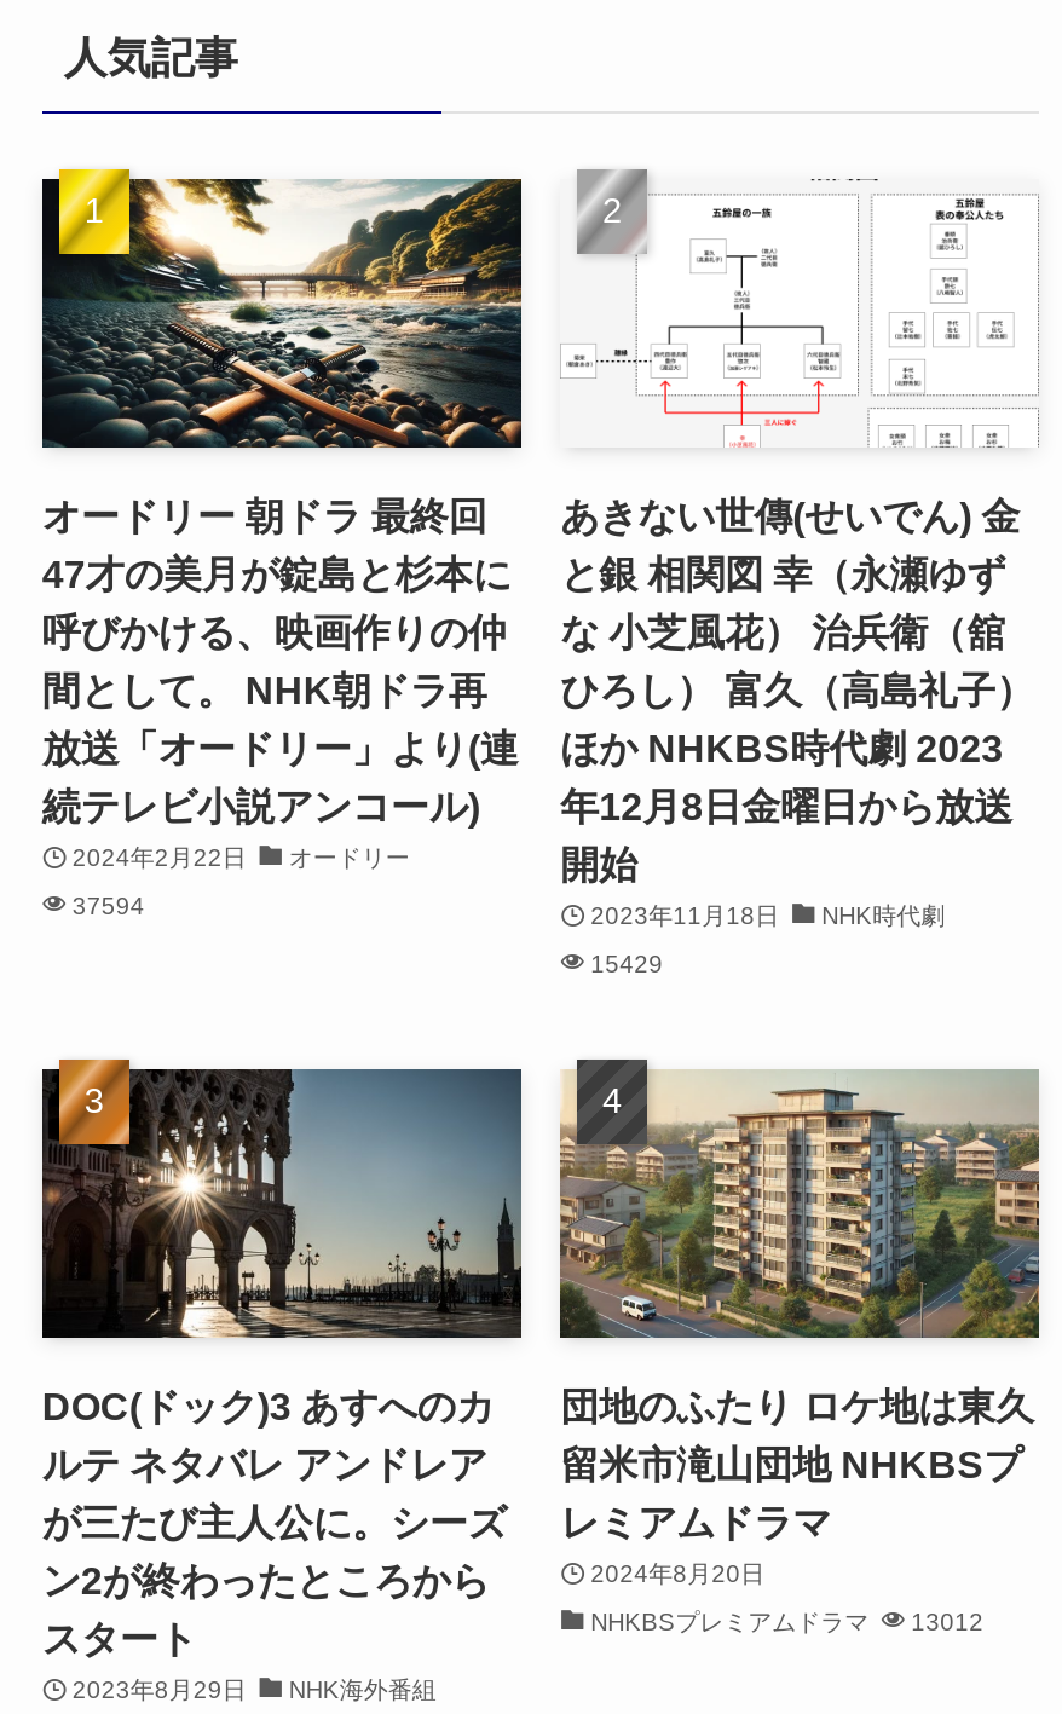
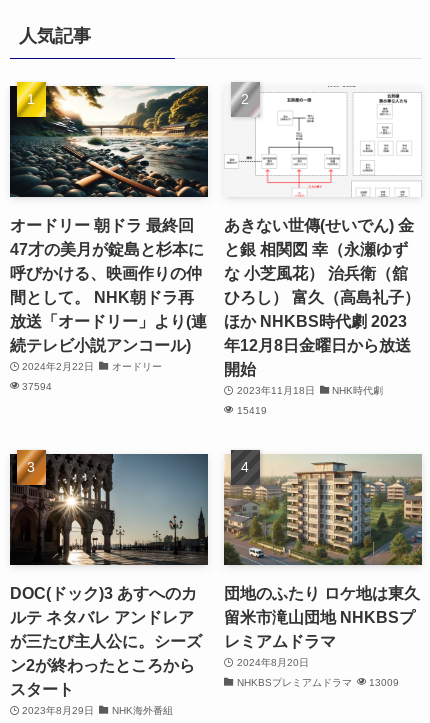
[591,952,663,978] 15429 -> [237,405,267,416] 15419
[591,1609,984,1636] NHKBSプレミアムドラマ 13012 -> [237,677,399,688] NHKBSプレミアムドラマ 13009

